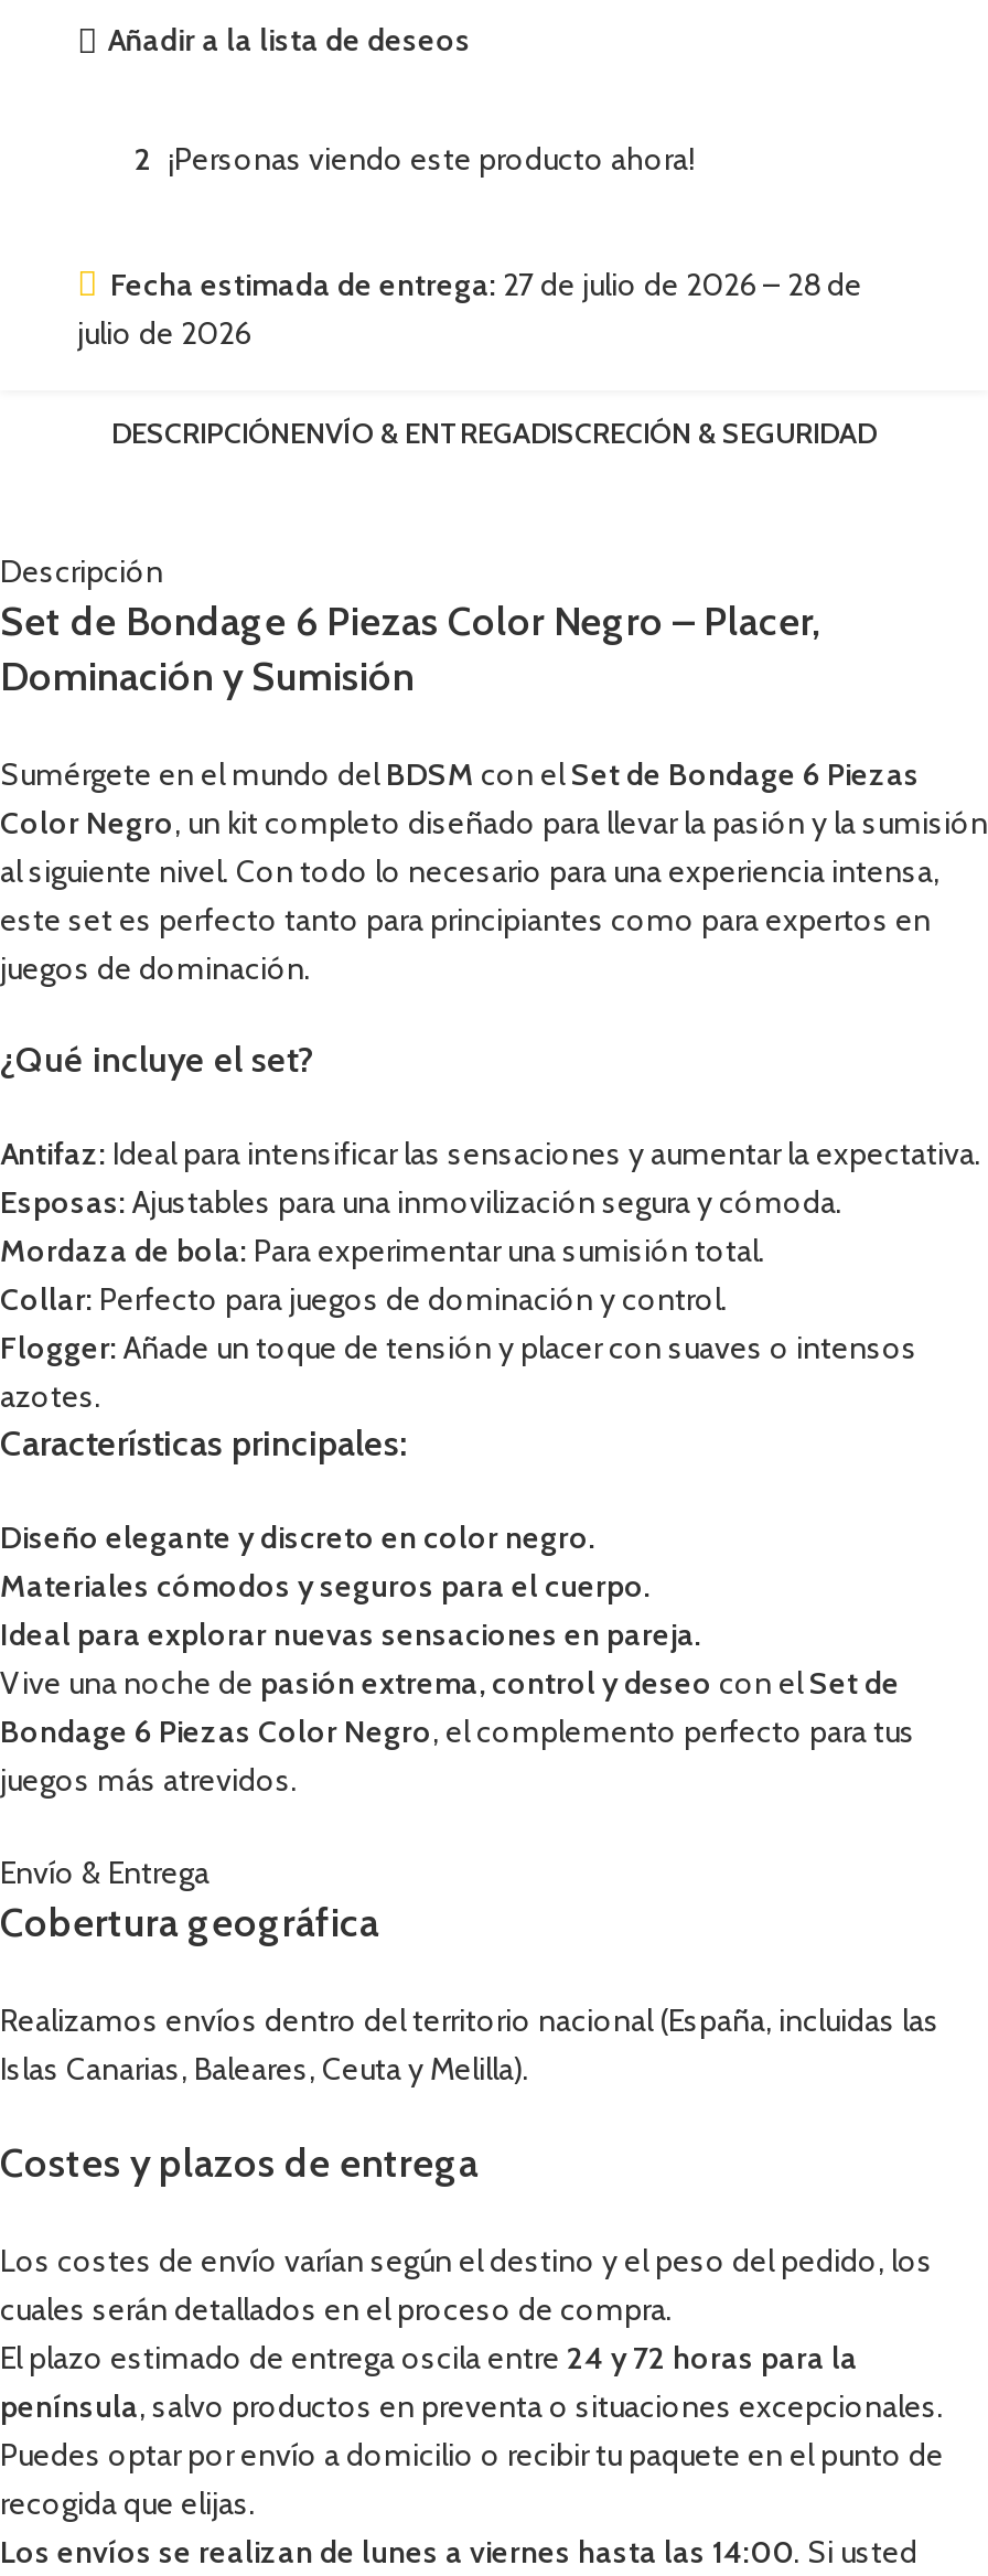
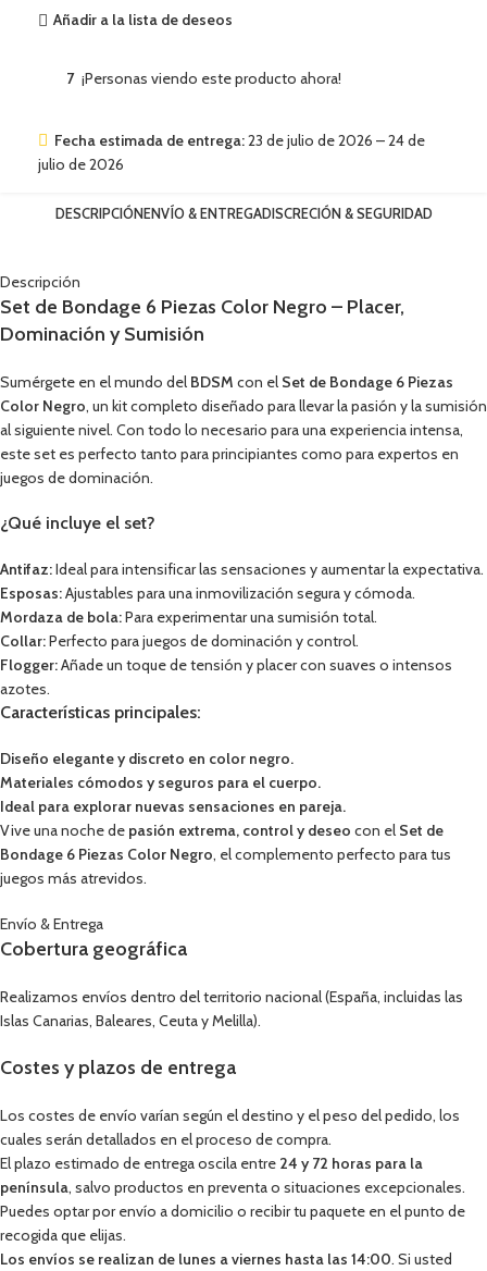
[135,138,695,178] 2 ¡Personas viendo este producto ahora! -> [66,68,341,88] 7 ¡Personas viendo este producto ahora!
[110,264,862,304] Fecha estimada de entrega: 27 de julio de 2026 – 28 de -> [54,130,425,150] Fecha estimada de entrega: 23 de julio de 2026 – 24 de

